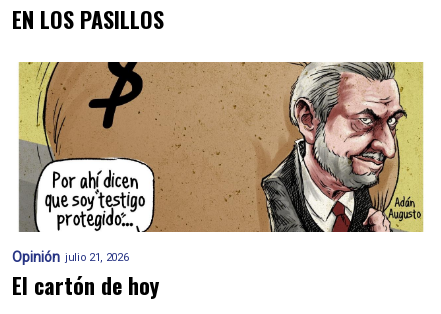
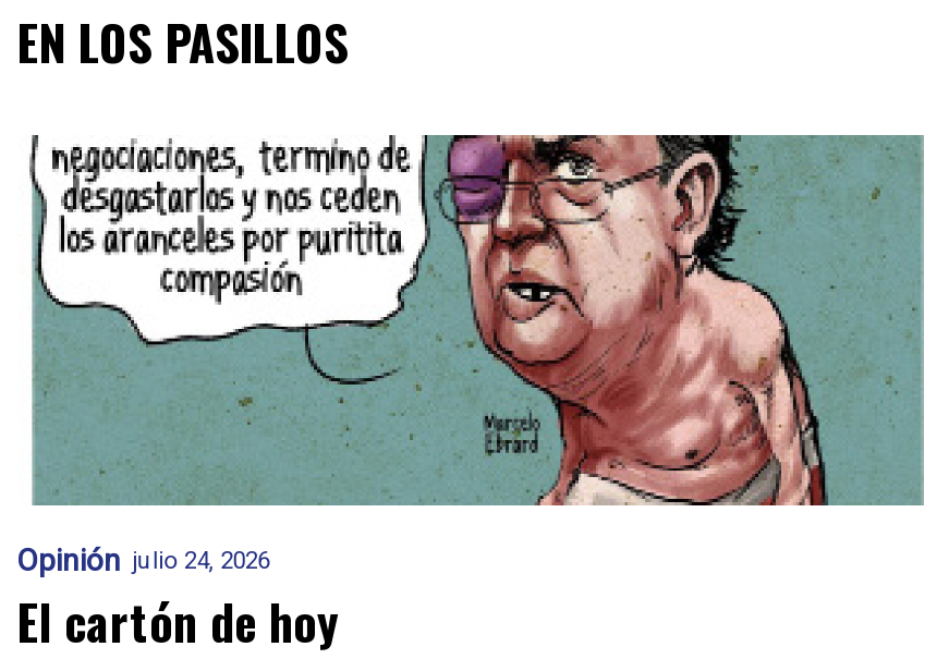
[12,61,428,265] [image] | Opinión julio 21, 2026 -> [16,133,925,577] [image] | Opinión julio 24, 2026

